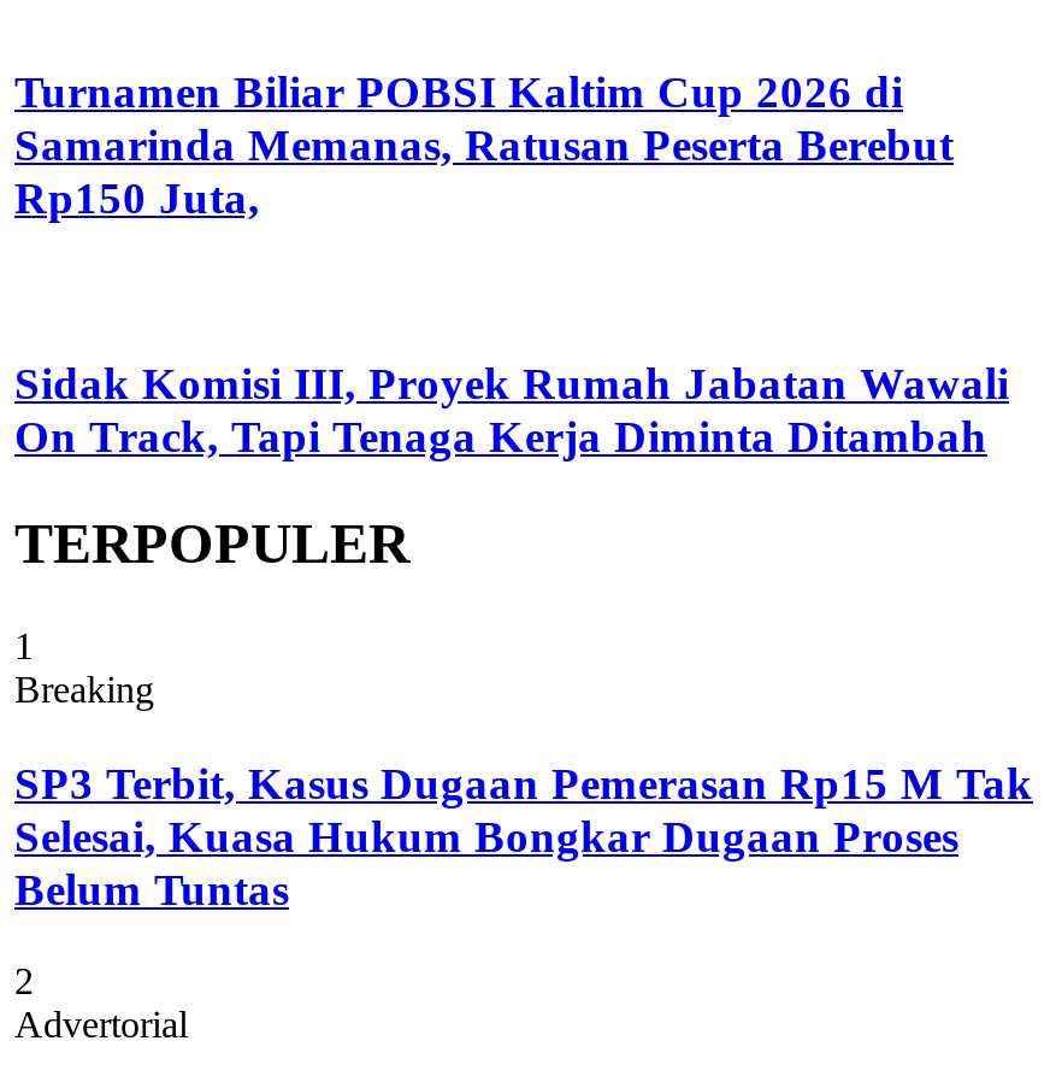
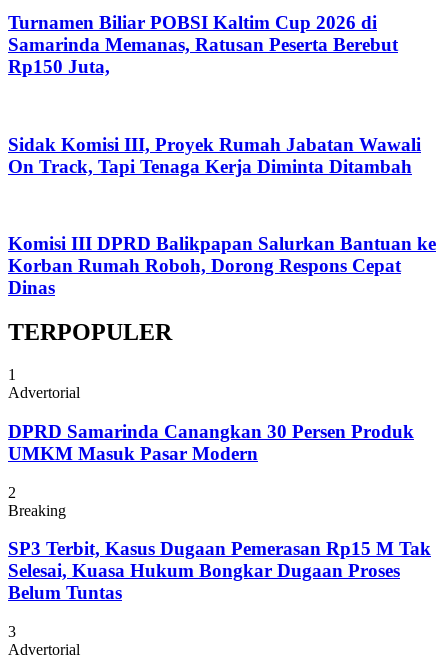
none -> [8,233,436,298] Komisi III DPRD Balikpapan Salurkan Bantuan ke | Korban Rumah Roboh, Dorong Respons Cepat | Dinas
none -> [8,384,414,500] Advertorial | DPRD Samarinda Canangkan 30 Persen Produk | UMKM Masuk Pasar Modern | 2
[14,961,34,1002] 2 -> [8,623,16,640] 3

